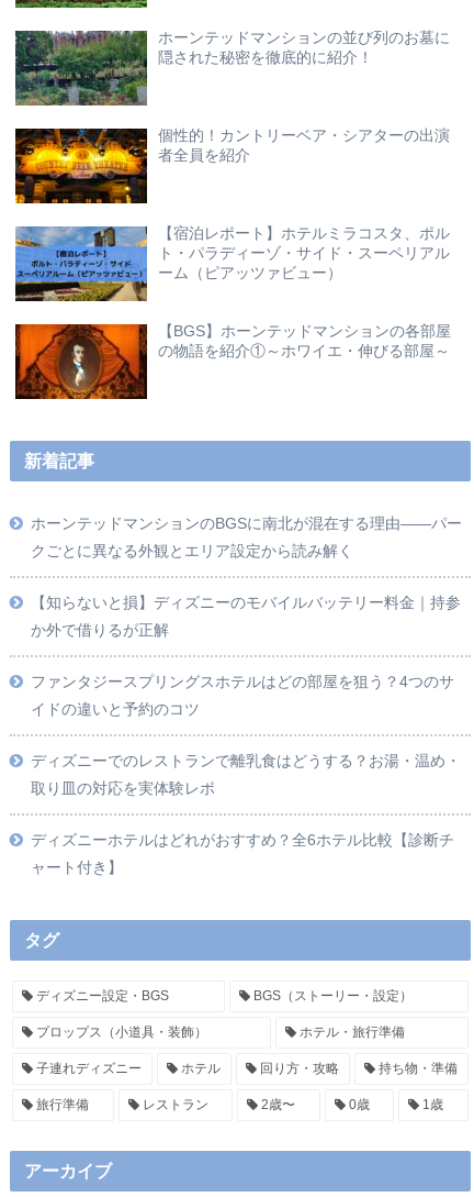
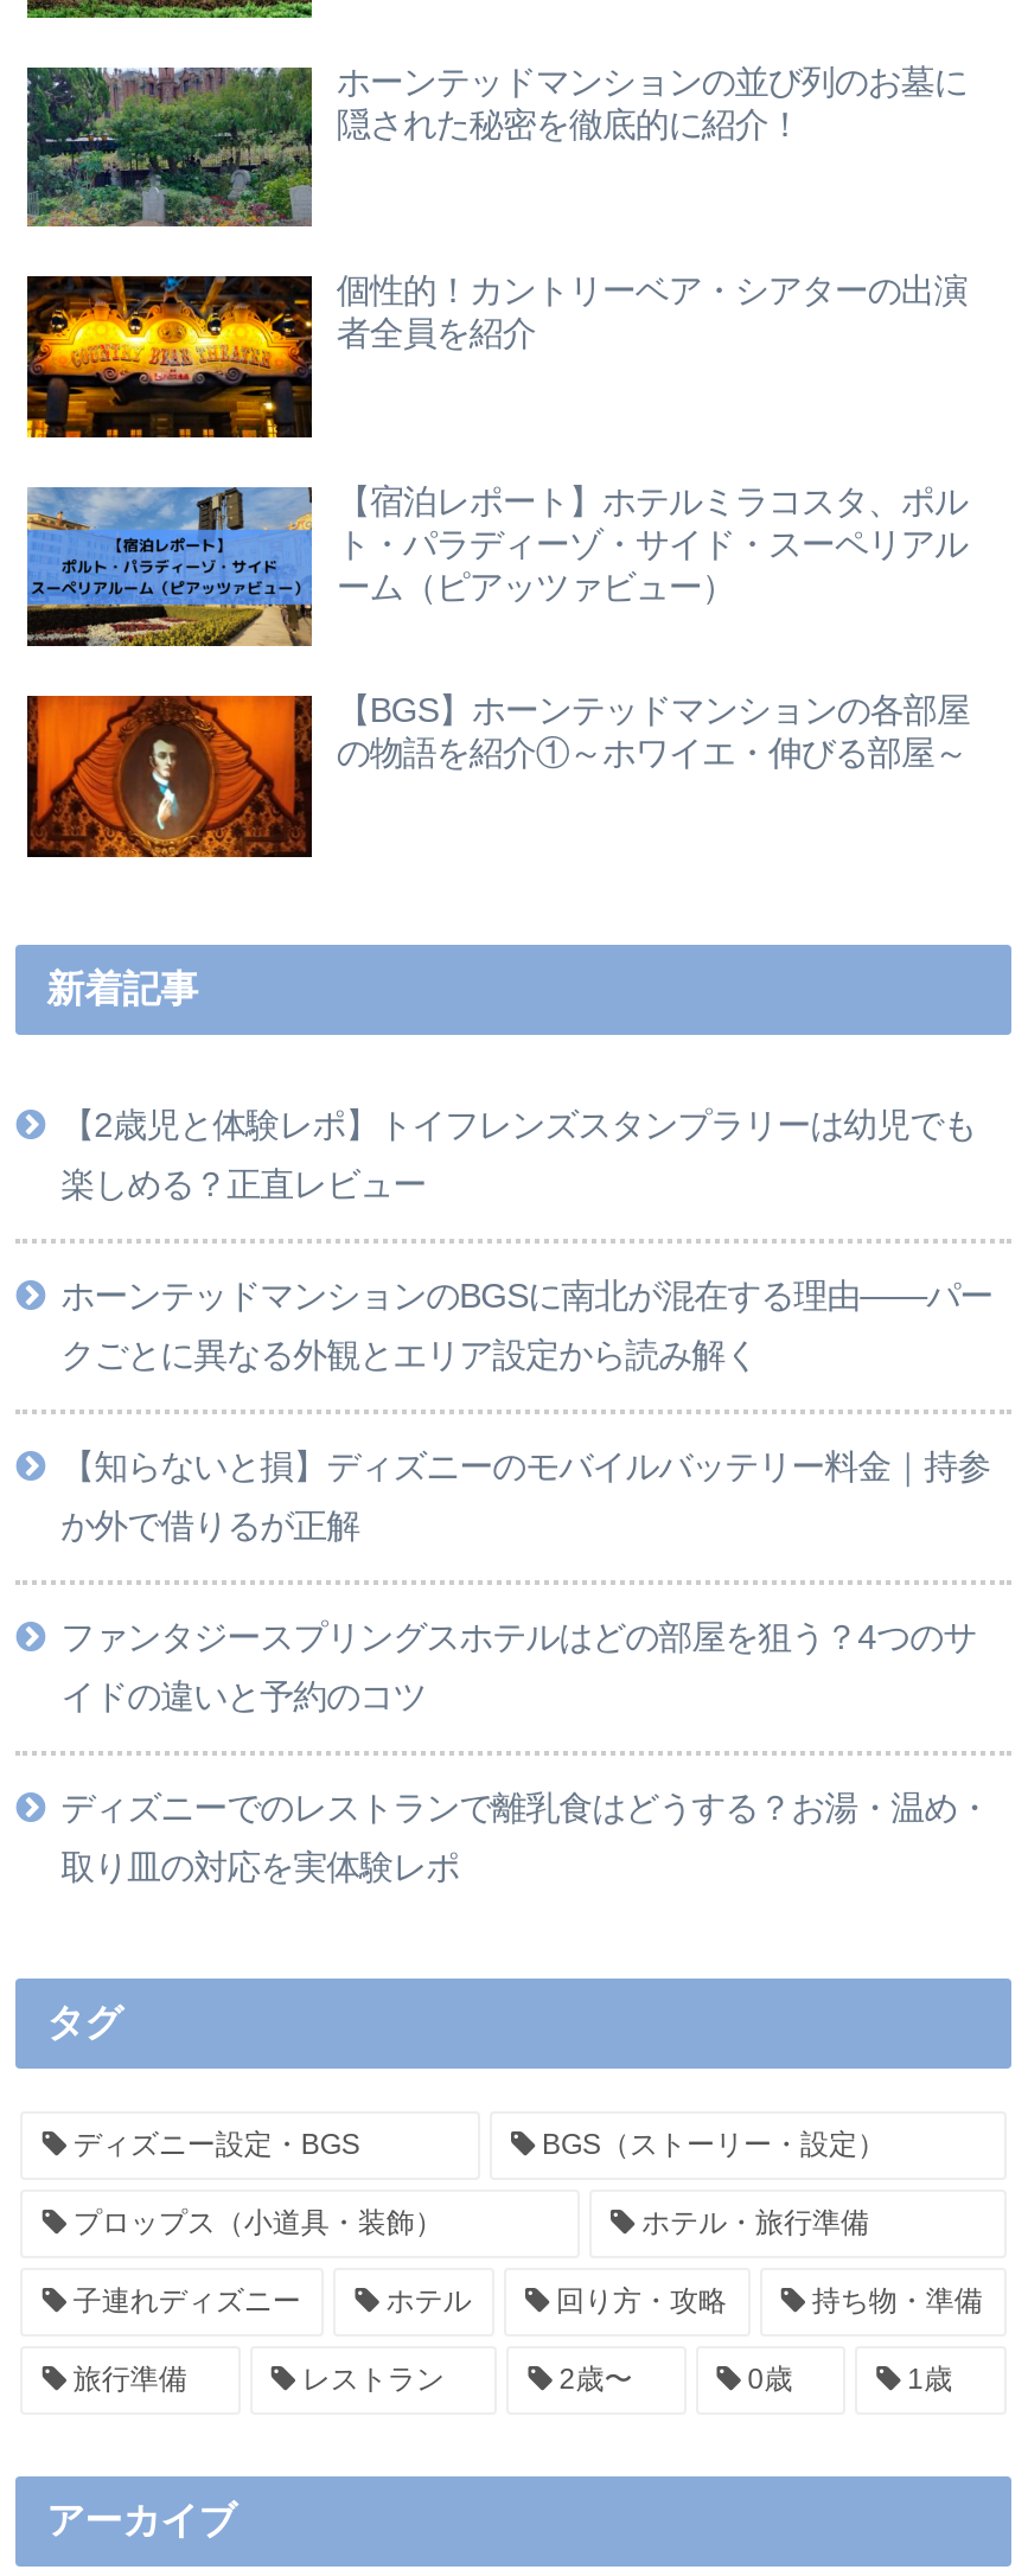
none -> [61,1106,976,1203] 【2歳児と体験レポ】トイフレンズスタンプラリーは幼児でも | 楽しめる？正直レビュー
moved [31,515,462,797] -> [61,1277,993,1886]: ホーンテッドマンションのBGSに南北が混在する理由——パー | クごとに異なる外観とエリア設定から読み解く | 【知らないと損】ディズニーのモバイルバッテリー料金｜持参 | か外で借りるが正解 | ファンタジースプリングスホテルはどの部屋を狙う？4つのサ | イドの違いと予約のコツ | ディズニーでのレストランで離乳食はどうする？お湯・温め・ | 取り皿の対応を実体験レポ
[31,831,454,876] ディズニーホテルはどれがおすすめ？全6ホテル比較【診断チ | ャート付き】 -> none

